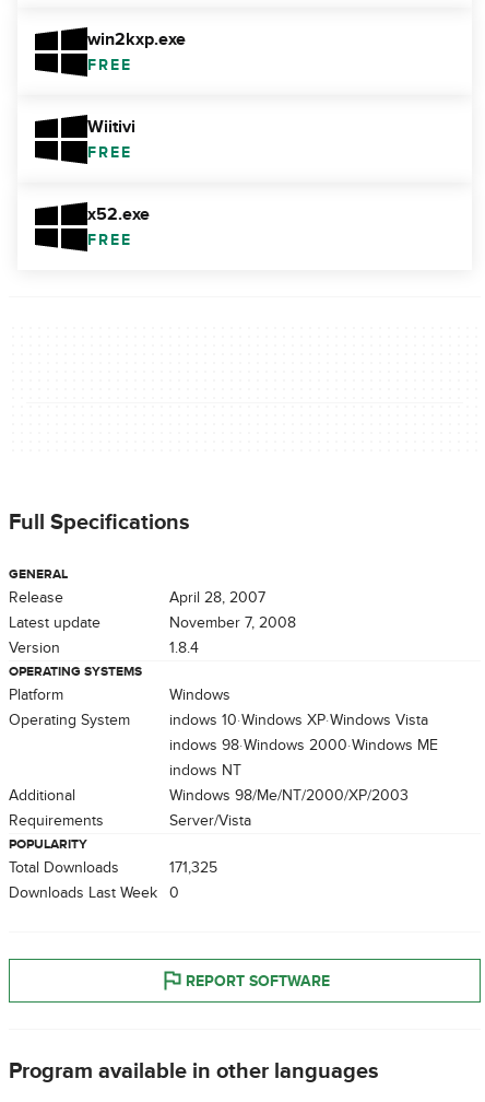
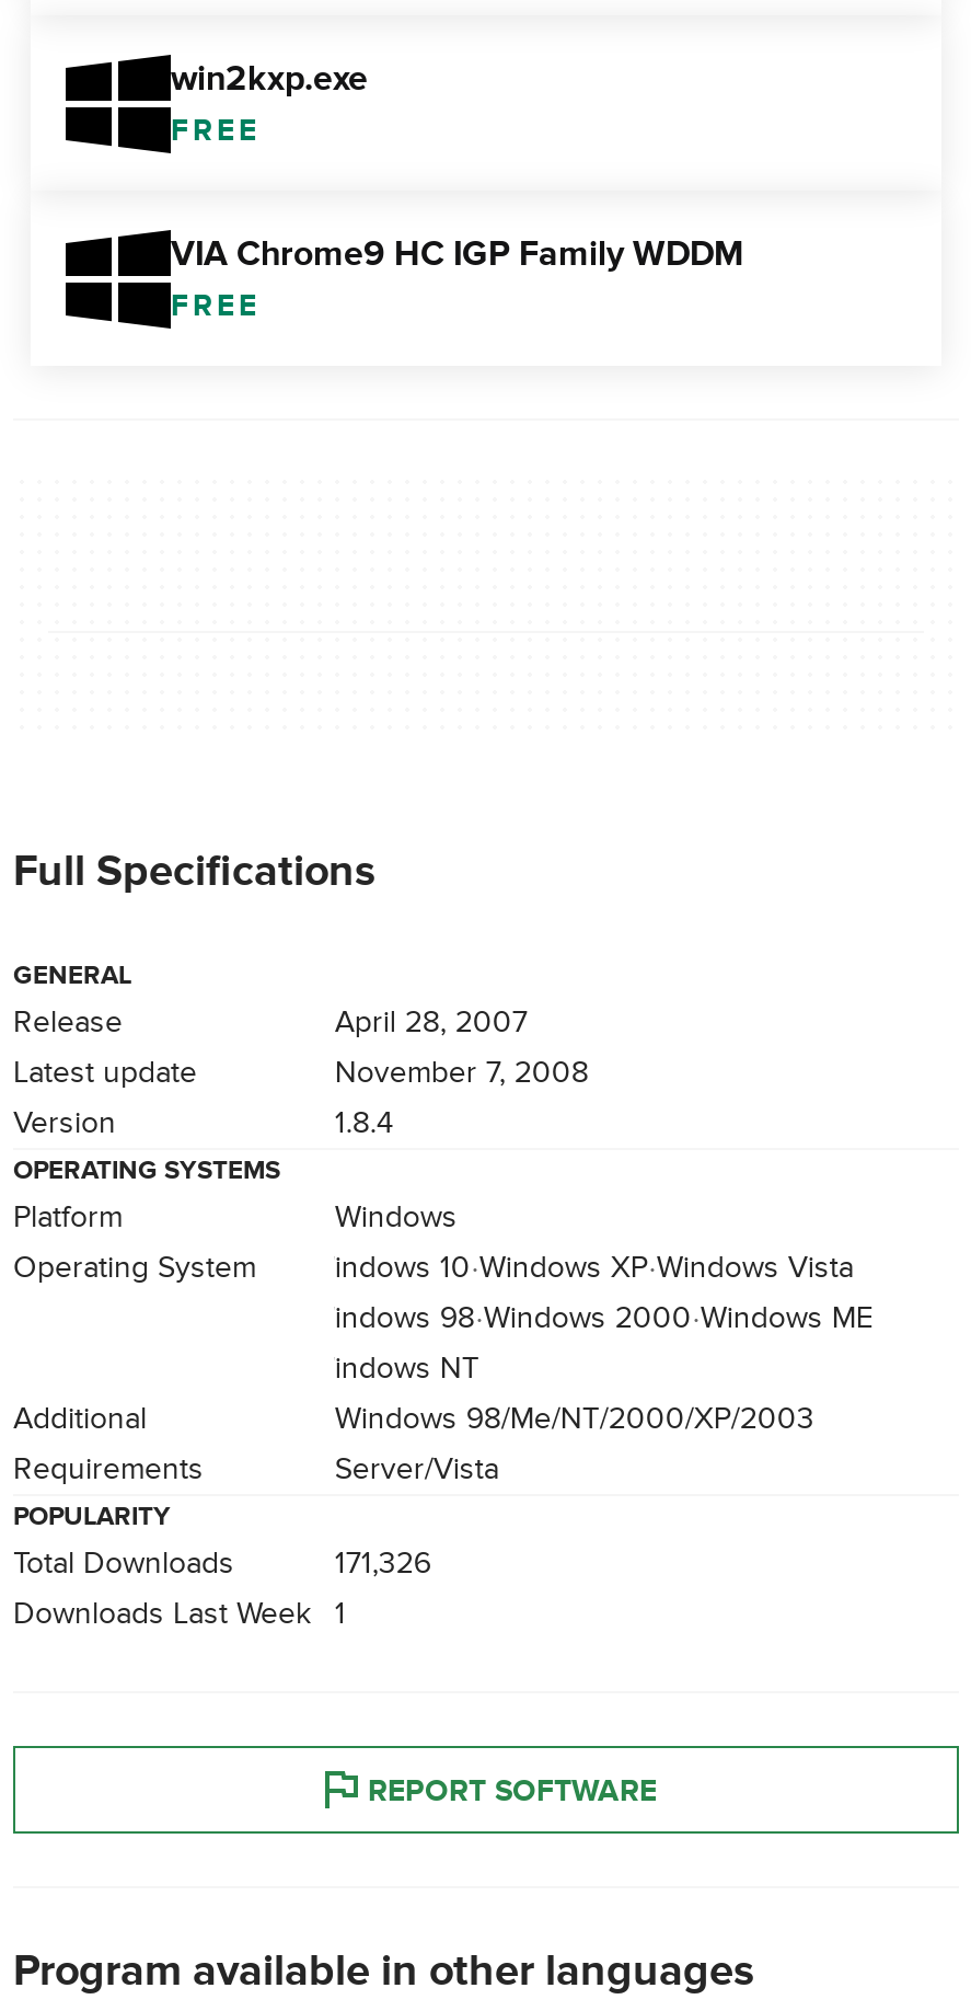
[87,115,150,225] Wiitivi | FREE | x52.exe -> [171,231,744,275] VIA Chrome9 HC IGP Family WDDM
[169,858,217,877] 171,325 -> [335,1544,431,1582] 171,326
[9,883,179,902] Downloads Last Week 0 -> [13,1595,346,1632] Downloads Last Week 1

